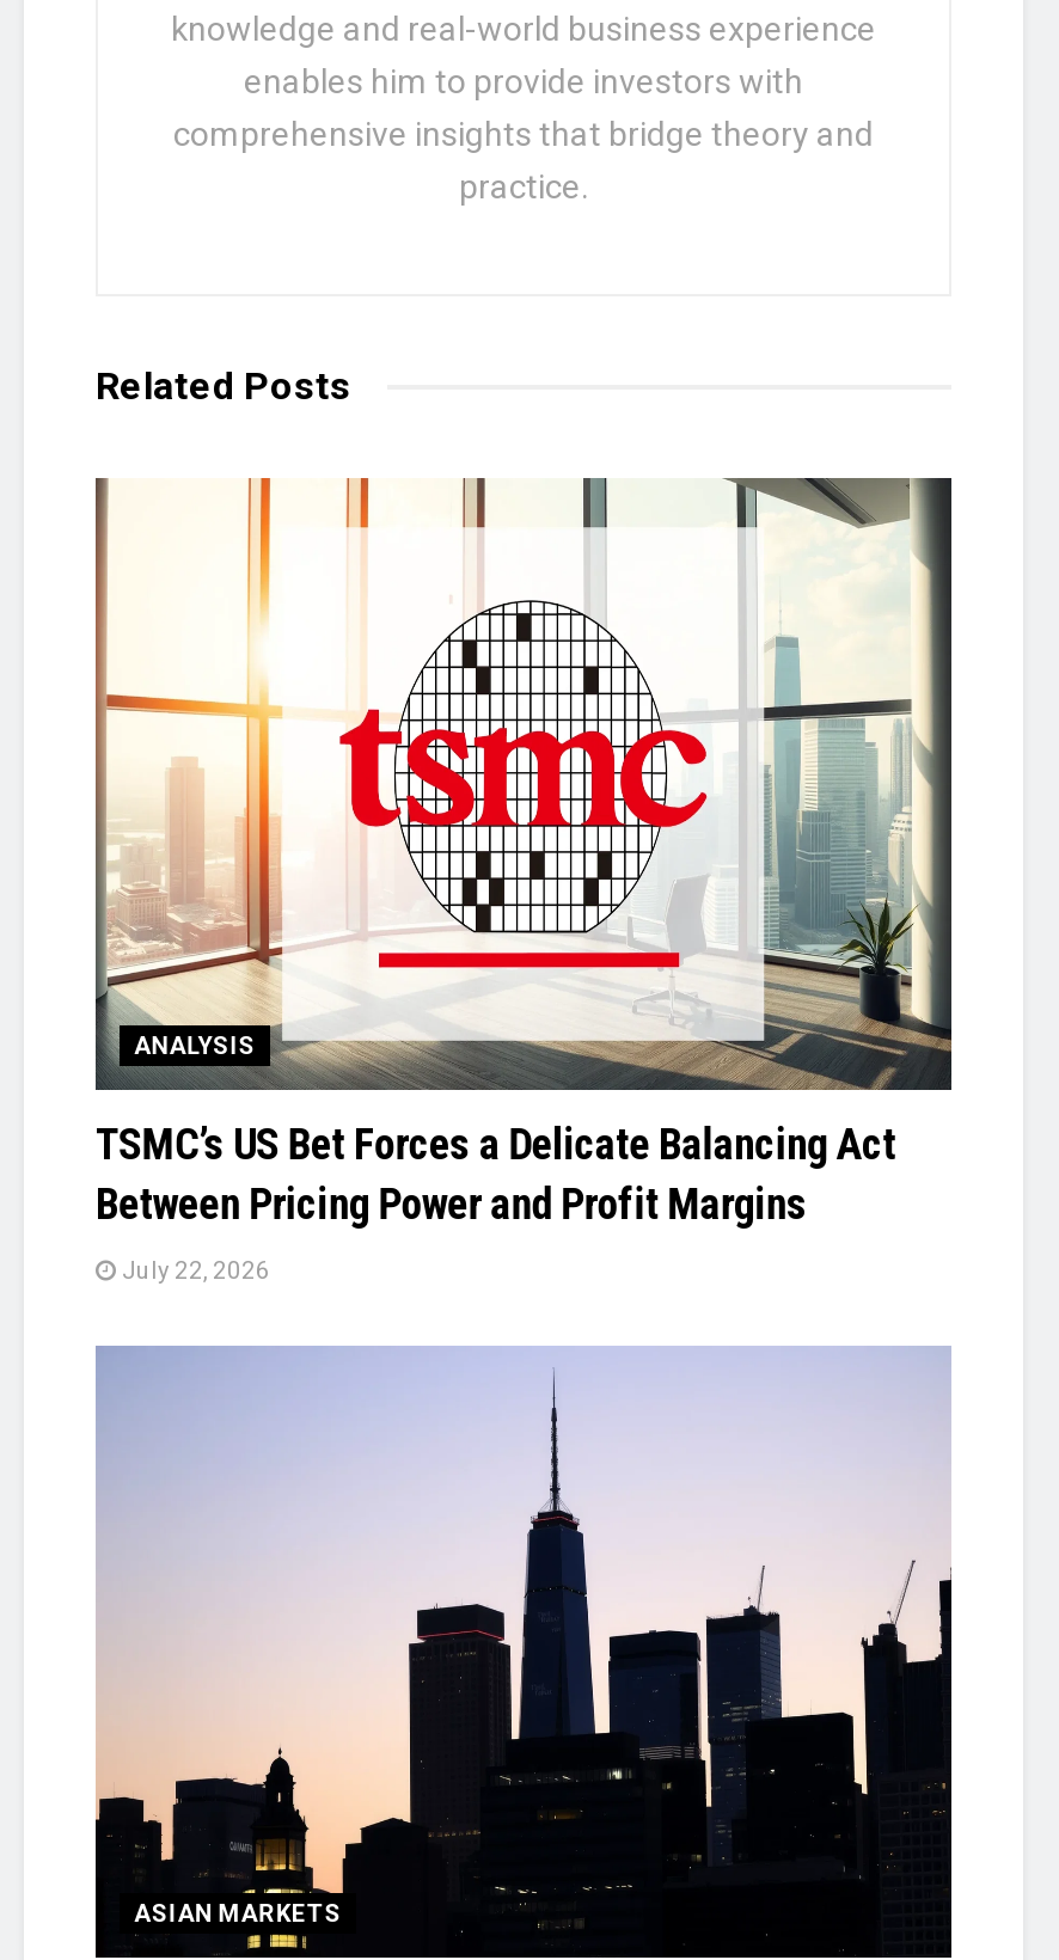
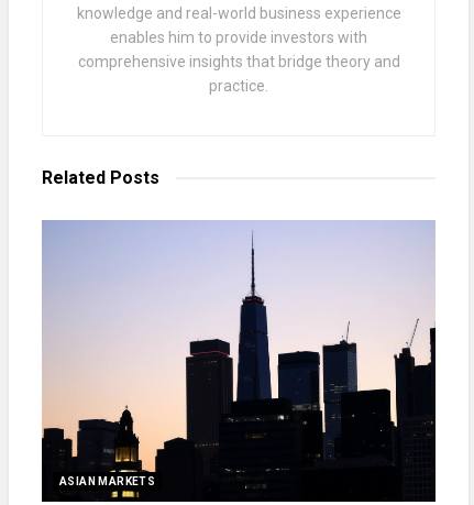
[93,476,954,1283] [image] | ANALYSIS | TSMC’s US Bet Forces a Delicate Balancing Act | Between Pricing Power and Profit Margins | July 22, 2026 -> none

